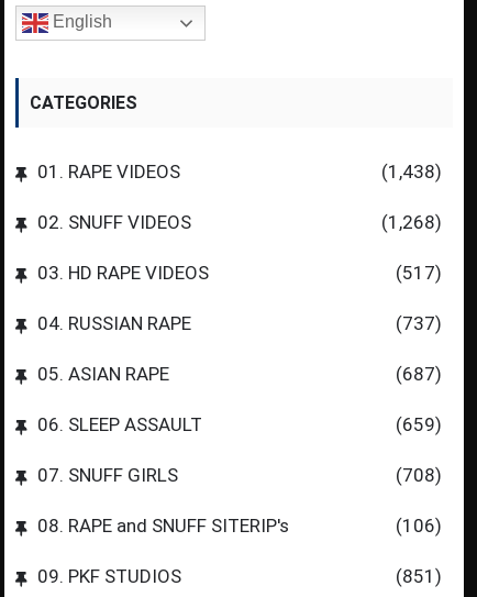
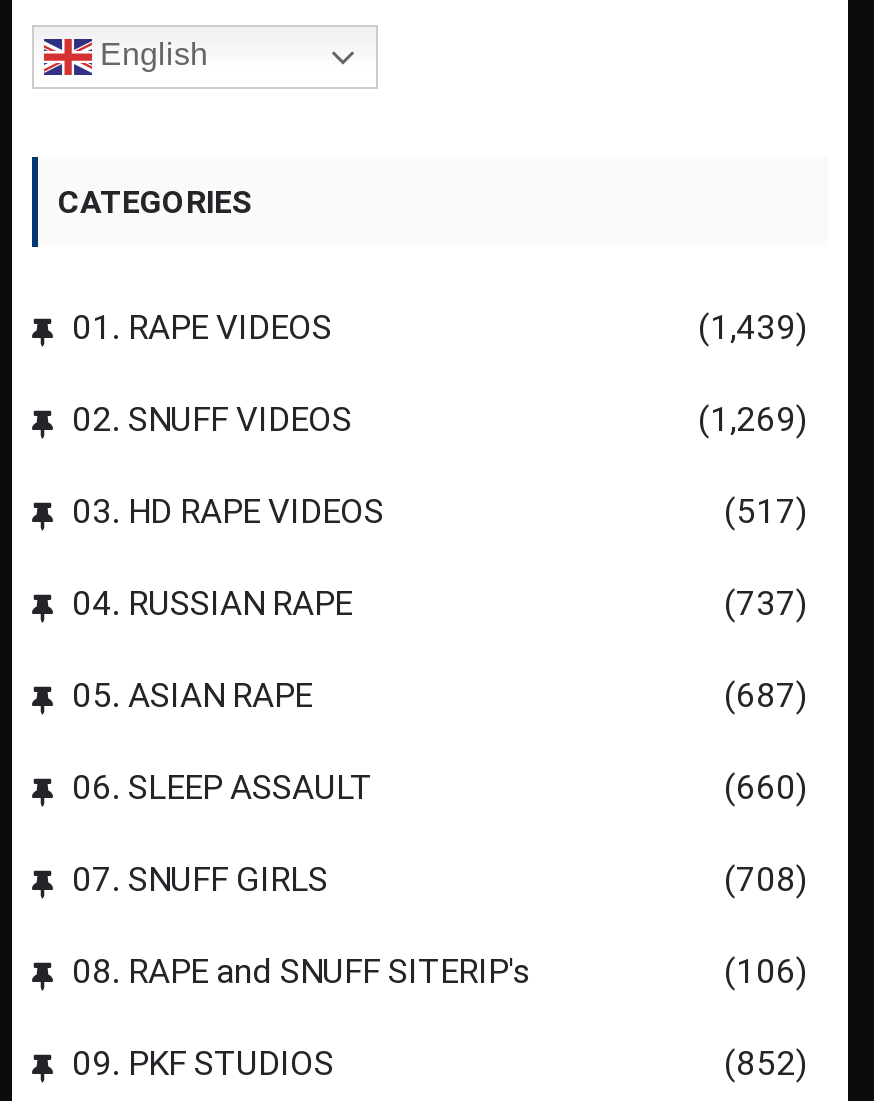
[381,161,442,183] (1,438) -> [698,307,808,347] (1,439)
[381,211,442,233] (1,268) -> [698,399,808,439] (1,269)
[396,414,442,436] (659) -> [724,767,808,807] (660)
[396,565,442,587] (851) -> [724,1043,808,1083] (852)

